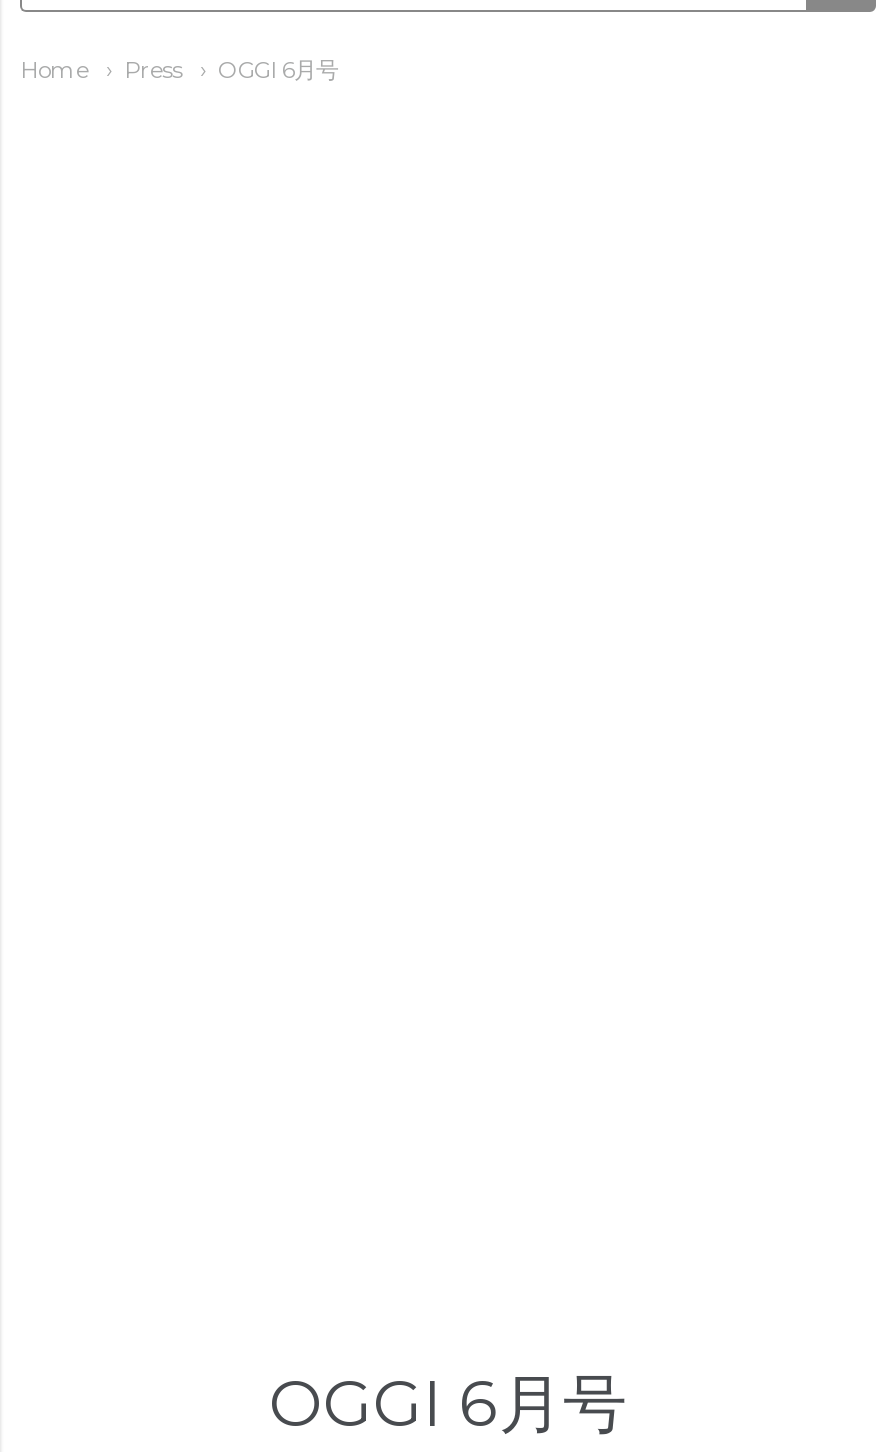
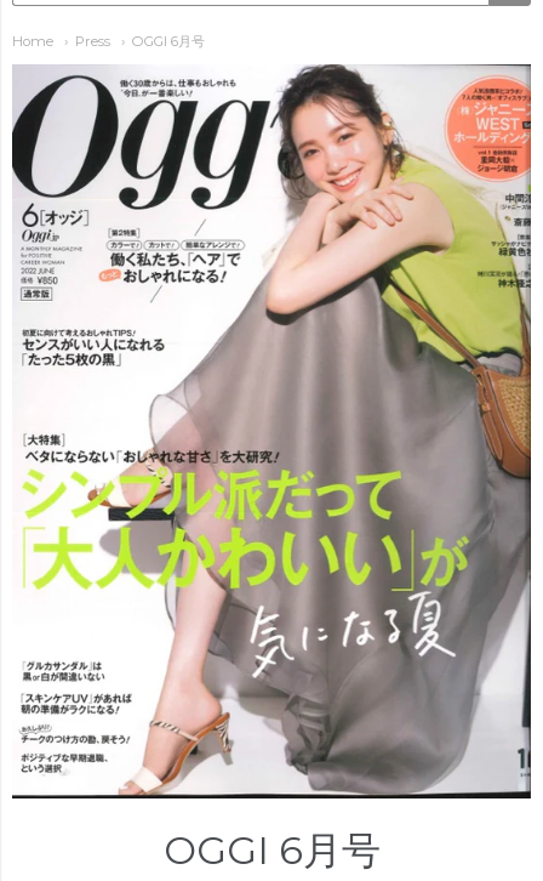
none -> [11,63,532,800] [image]

